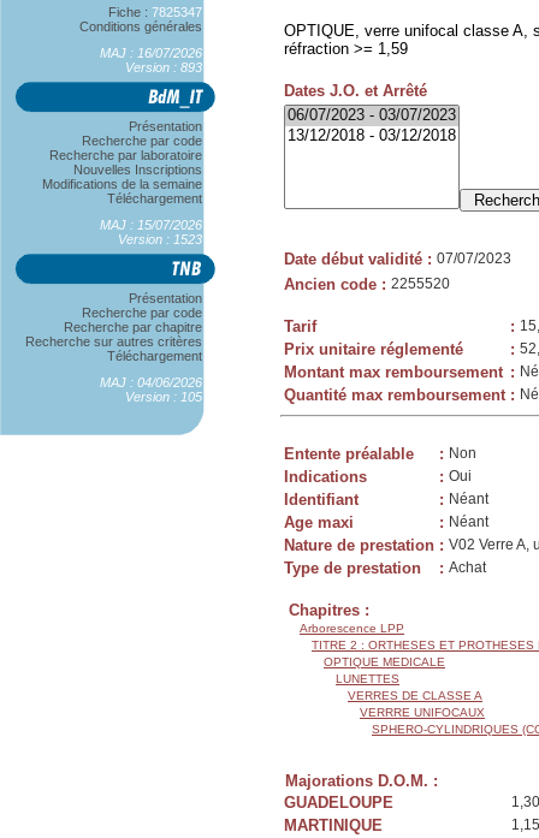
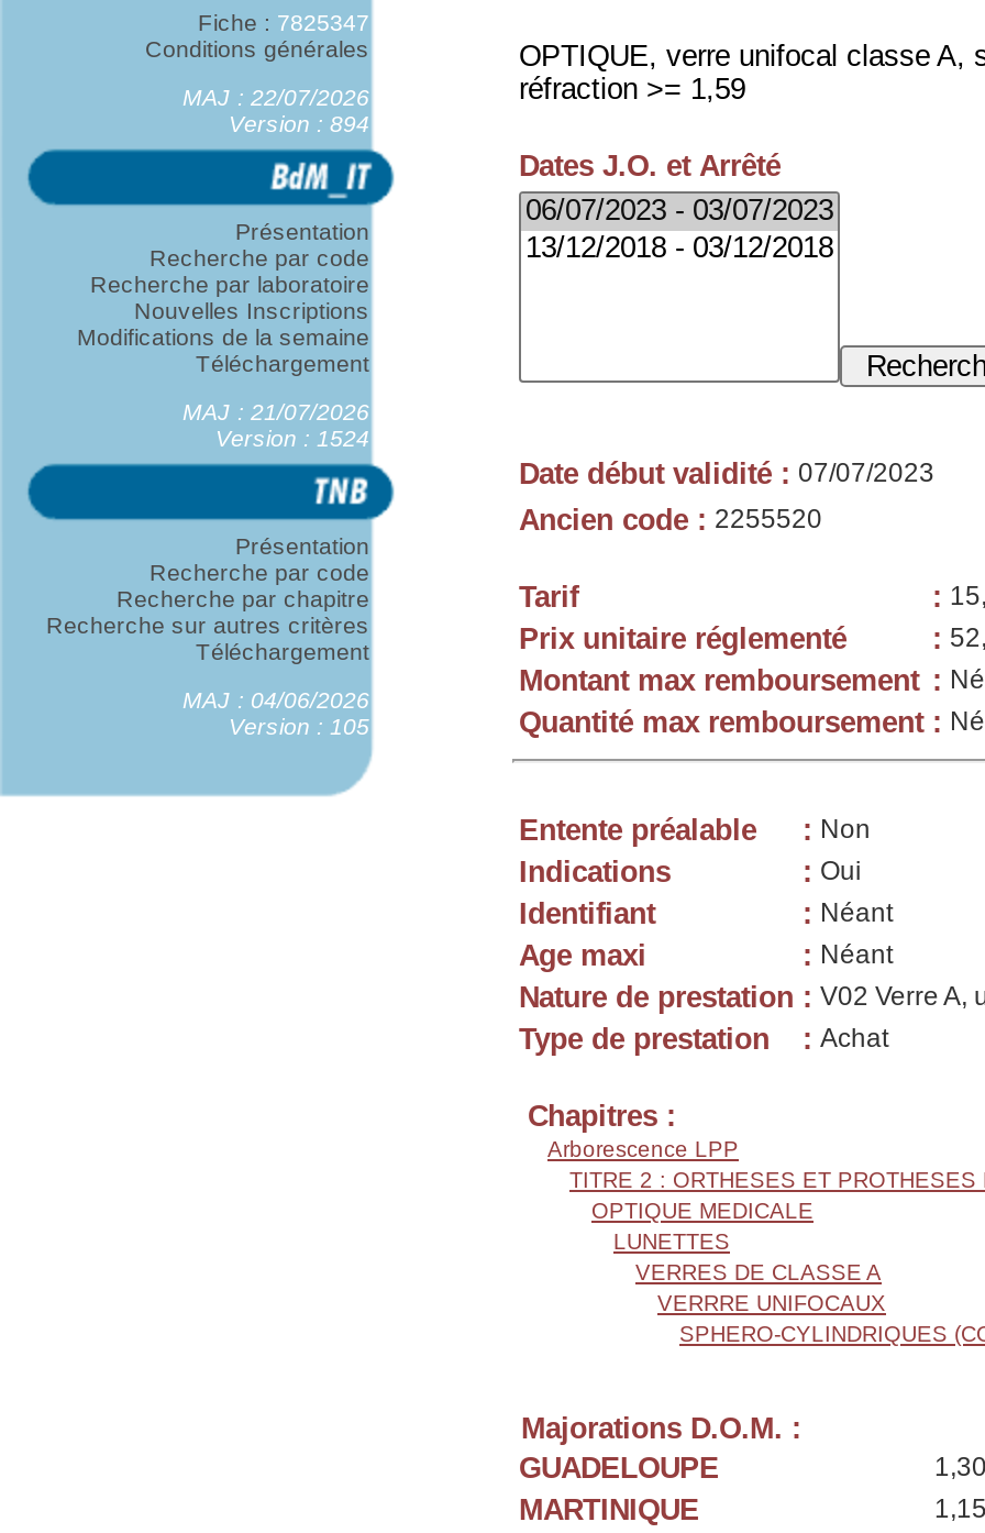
[100,46,202,60] MAJ : 16/07/2026 -> [182,84,369,110] MAJ : 22/07/2026
[125,60,202,75] Version : 893 -> [229,110,369,136] Version : 894
[100,218,202,232] MAJ : 15/07/2026 -> [182,398,369,424] MAJ : 21/07/2026
[118,232,202,246] Version : 1523 -> [215,424,369,451] Version : 1524

